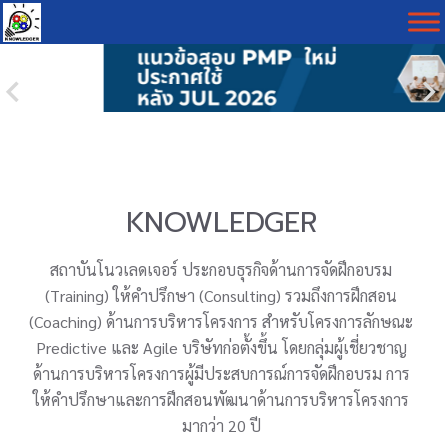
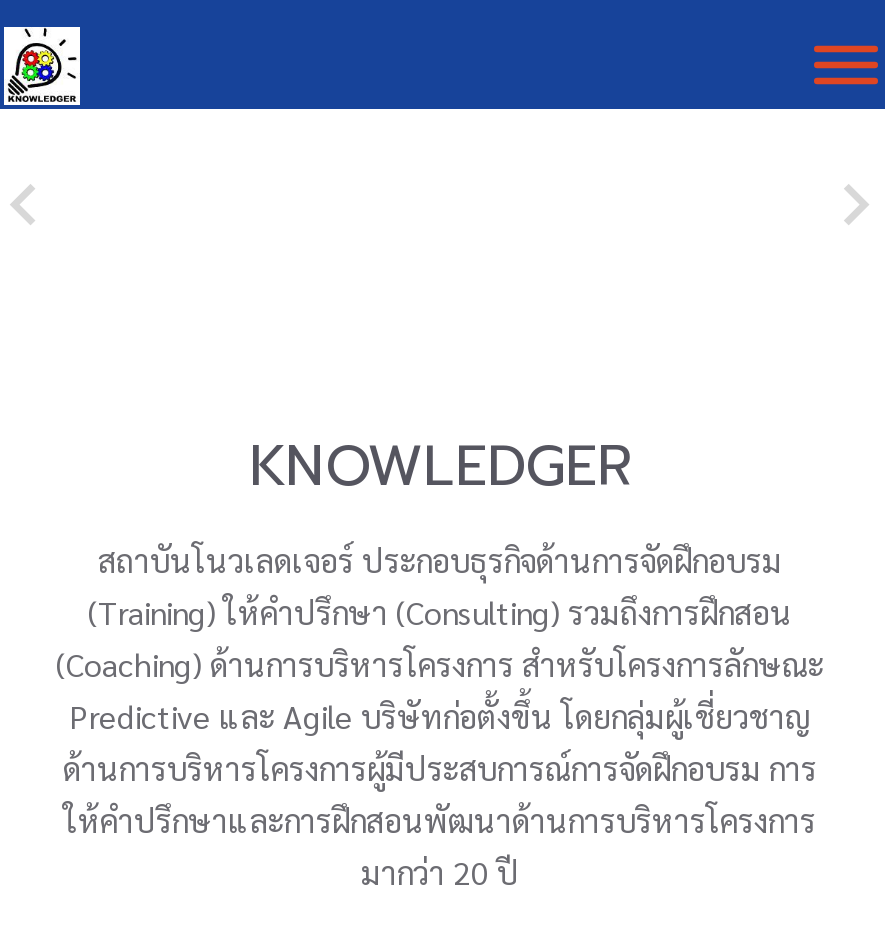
[102,44,442,113] [image] -> none

